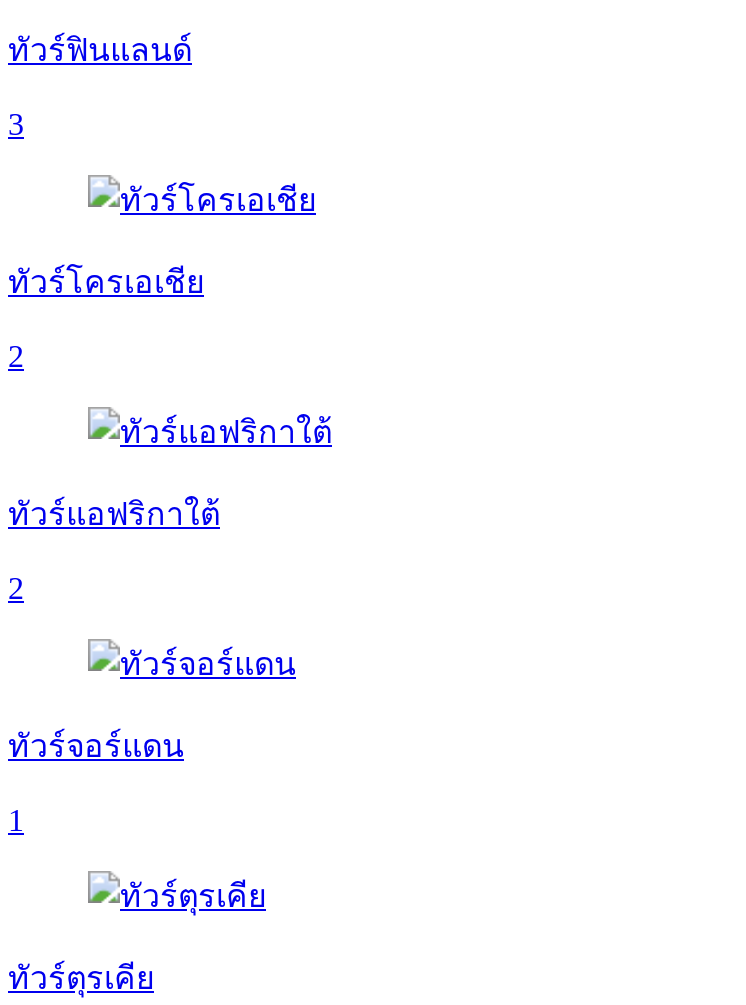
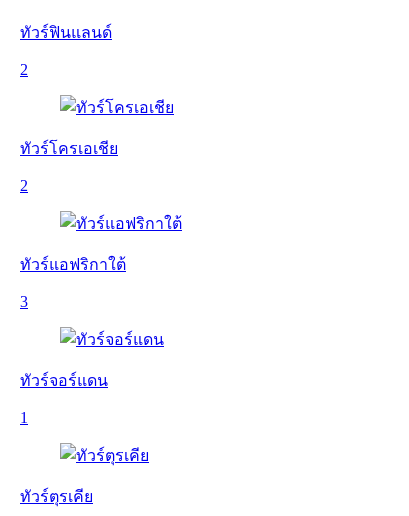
[8,107,24,141] 3 -> [20,61,28,78] 2
[8,571,24,605] 2 -> [20,293,28,310] 3

